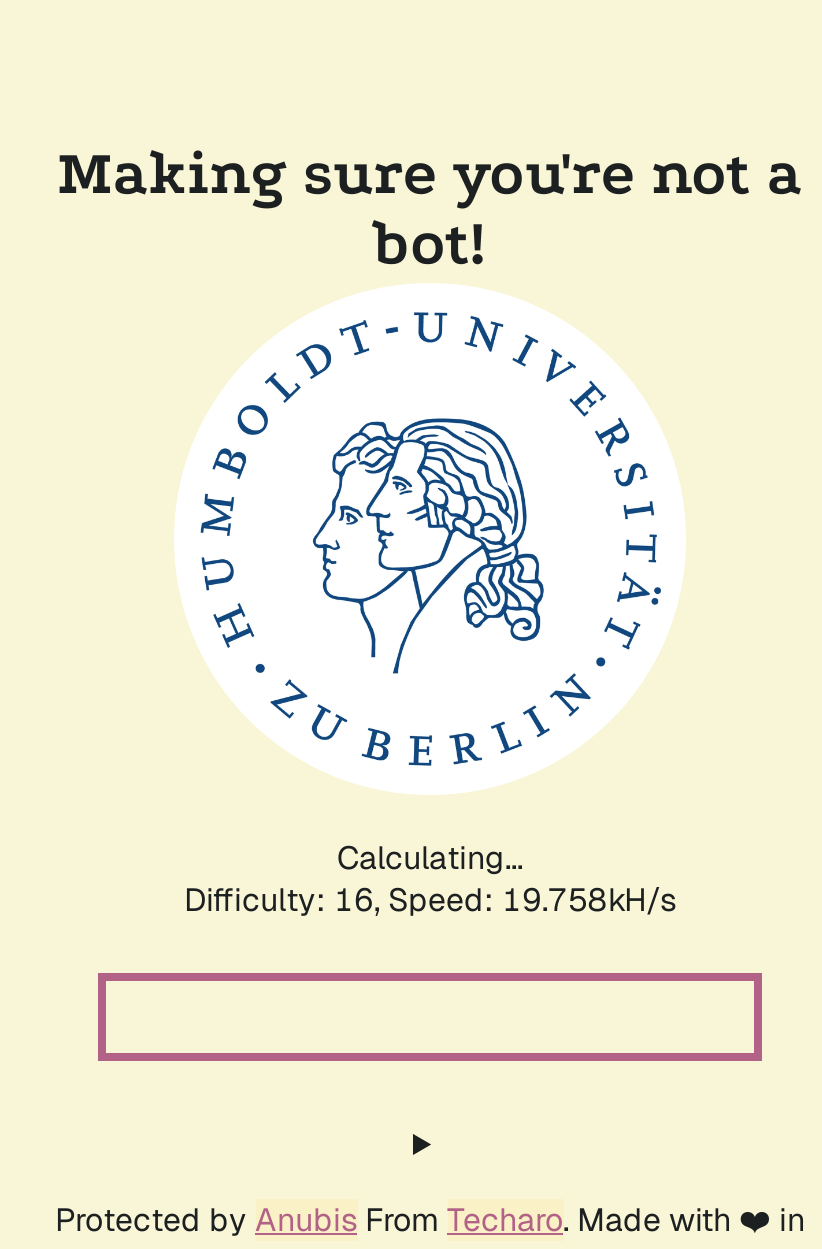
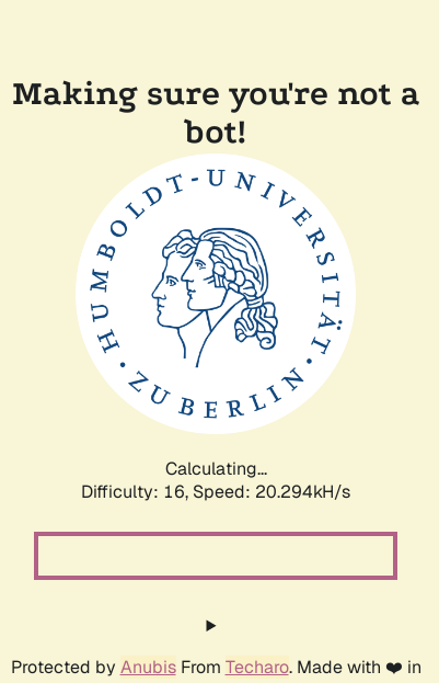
[184,879,676,921] Difficulty: 16, Speed: 19.758kH/s -> [81,480,350,503] Difficulty: 16, Speed: 20.294kH/s

